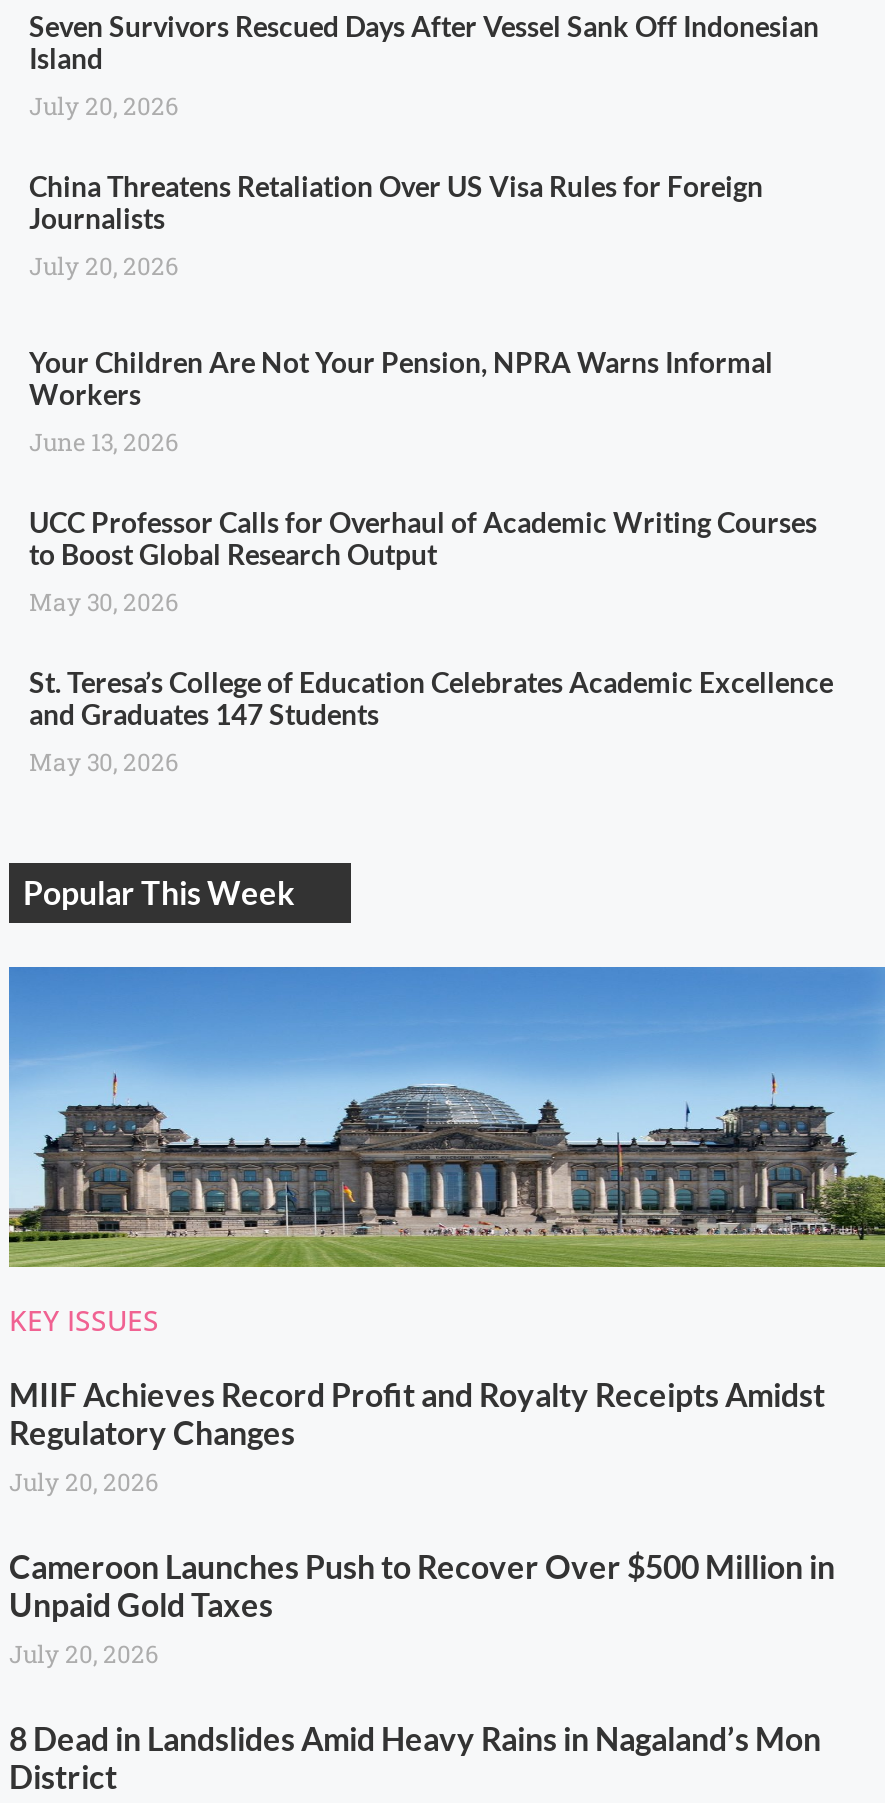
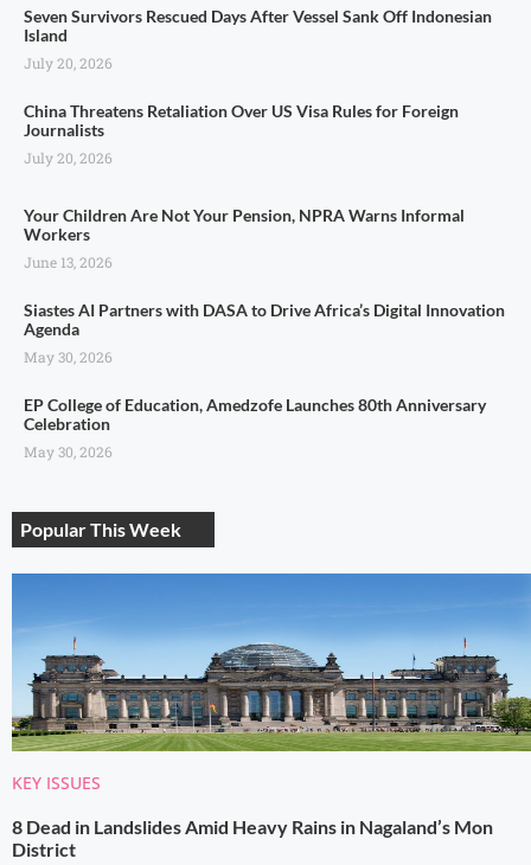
[29,505,817,571] UCC Professor Calls for Overhaul of Academic Writing Courses | to Boost Global Research Output -> [24,300,505,339] Siastes AI Partners with DASA to Drive Africa’s Digital Innovation | Agenda
[29,665,833,731] St. Teresa’s College of Education Celebrates Academic Excellence | and Graduates 147 Students -> [24,395,486,434] EP College of Education, Amedzofe Launches 80th Anniversary | Celebration
[9,1375,835,1669] MIIF Achieves Record Profit and Royalty Receipts Amidst | Regulatory Changes | July 20, 2026 | Cameroon Launches Push to Recover Over $500 Million in | Unpaid Gold Taxes | July 20, 2026 -> none

